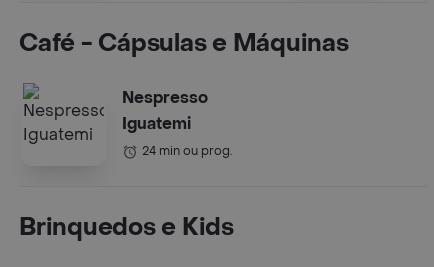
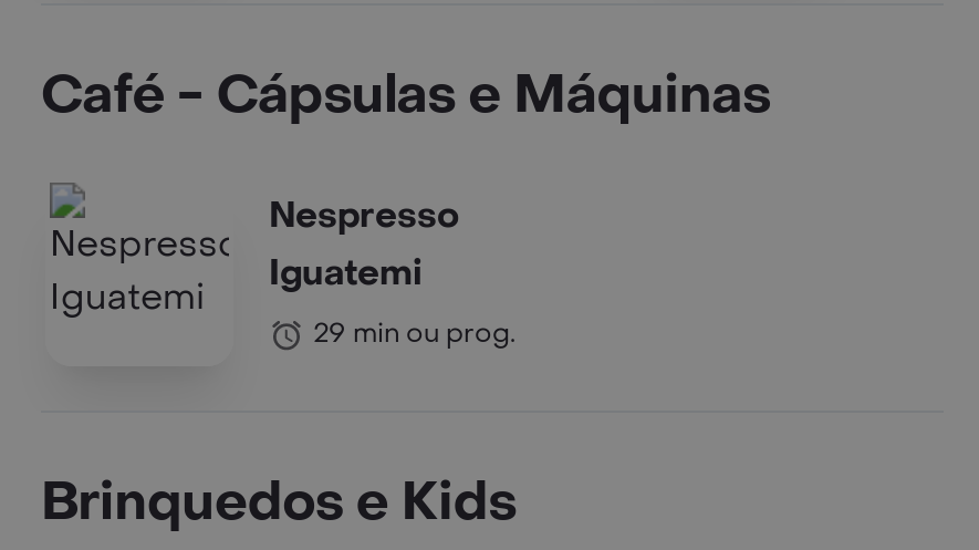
[142,143,233,159] 24 min ou prog. -> [313,315,517,351] 29 min ou prog.

